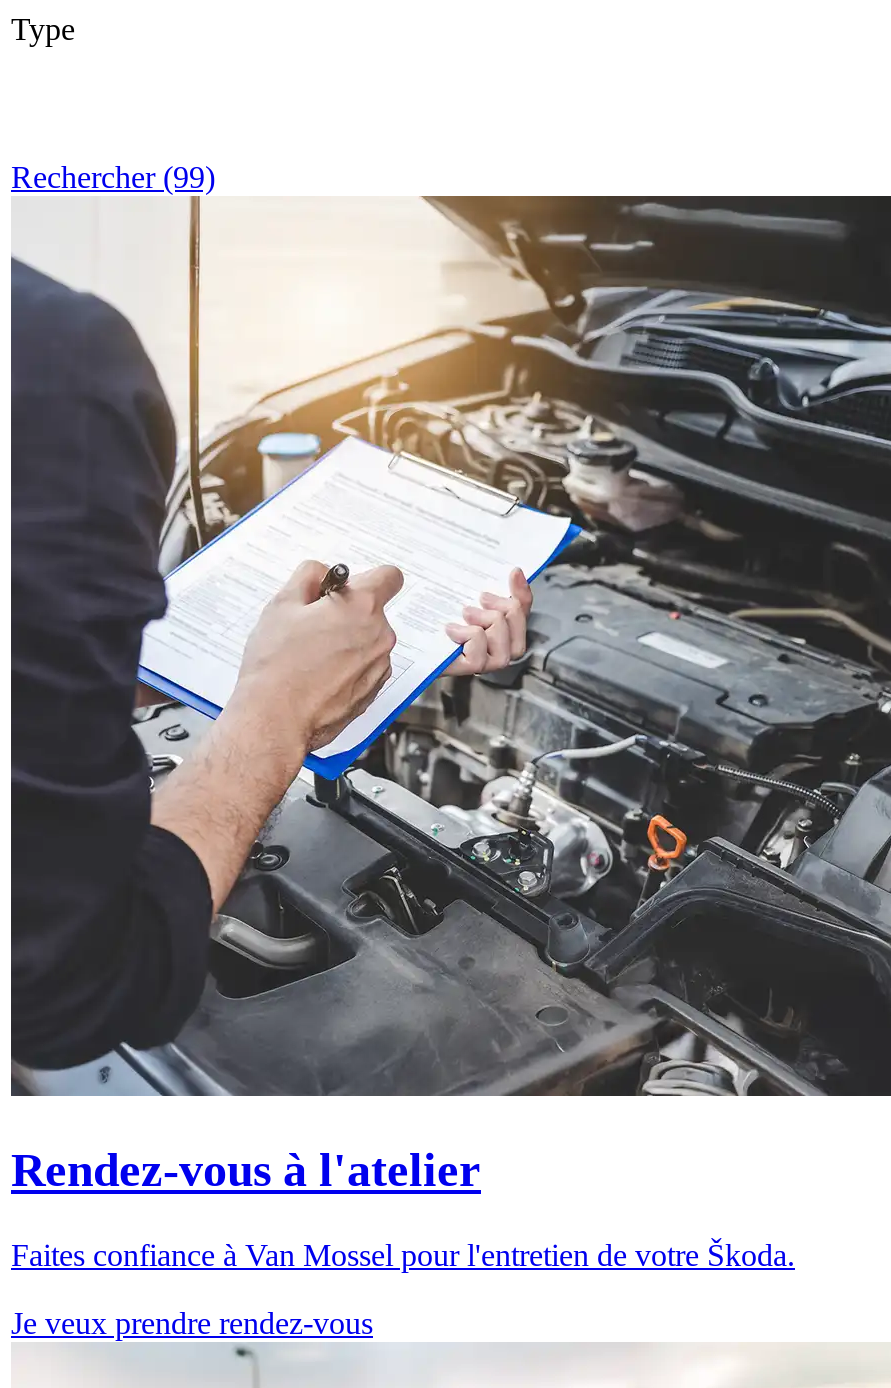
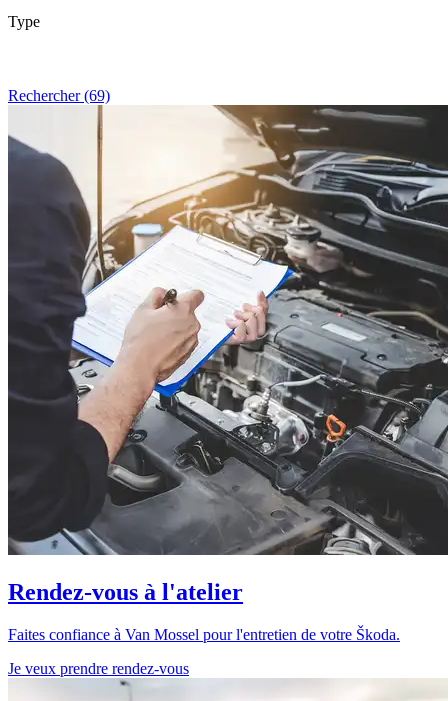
[11,159,215,193] Rechercher (99) -> [8,87,110,104] Rechercher (69)

